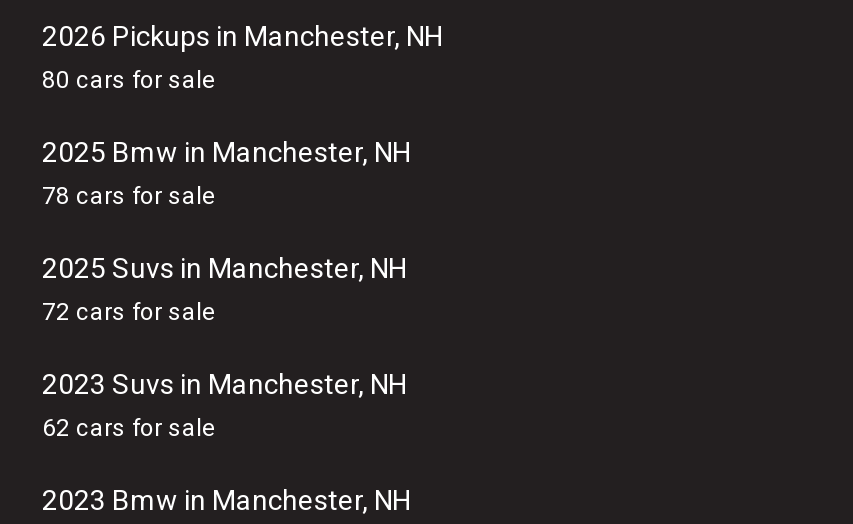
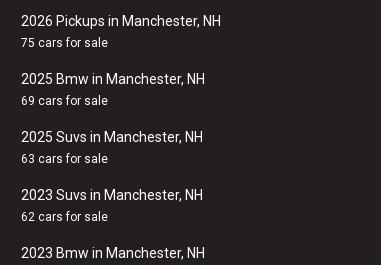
[42,66,216,94] 80 cars for sale -> [21,36,108,50] 75 cars for sale
[42,182,216,210] 78 cars for sale -> [21,94,108,108] 69 cars for sale
[42,298,216,326] 72 cars for sale -> [21,152,108,166] 63 cars for sale

